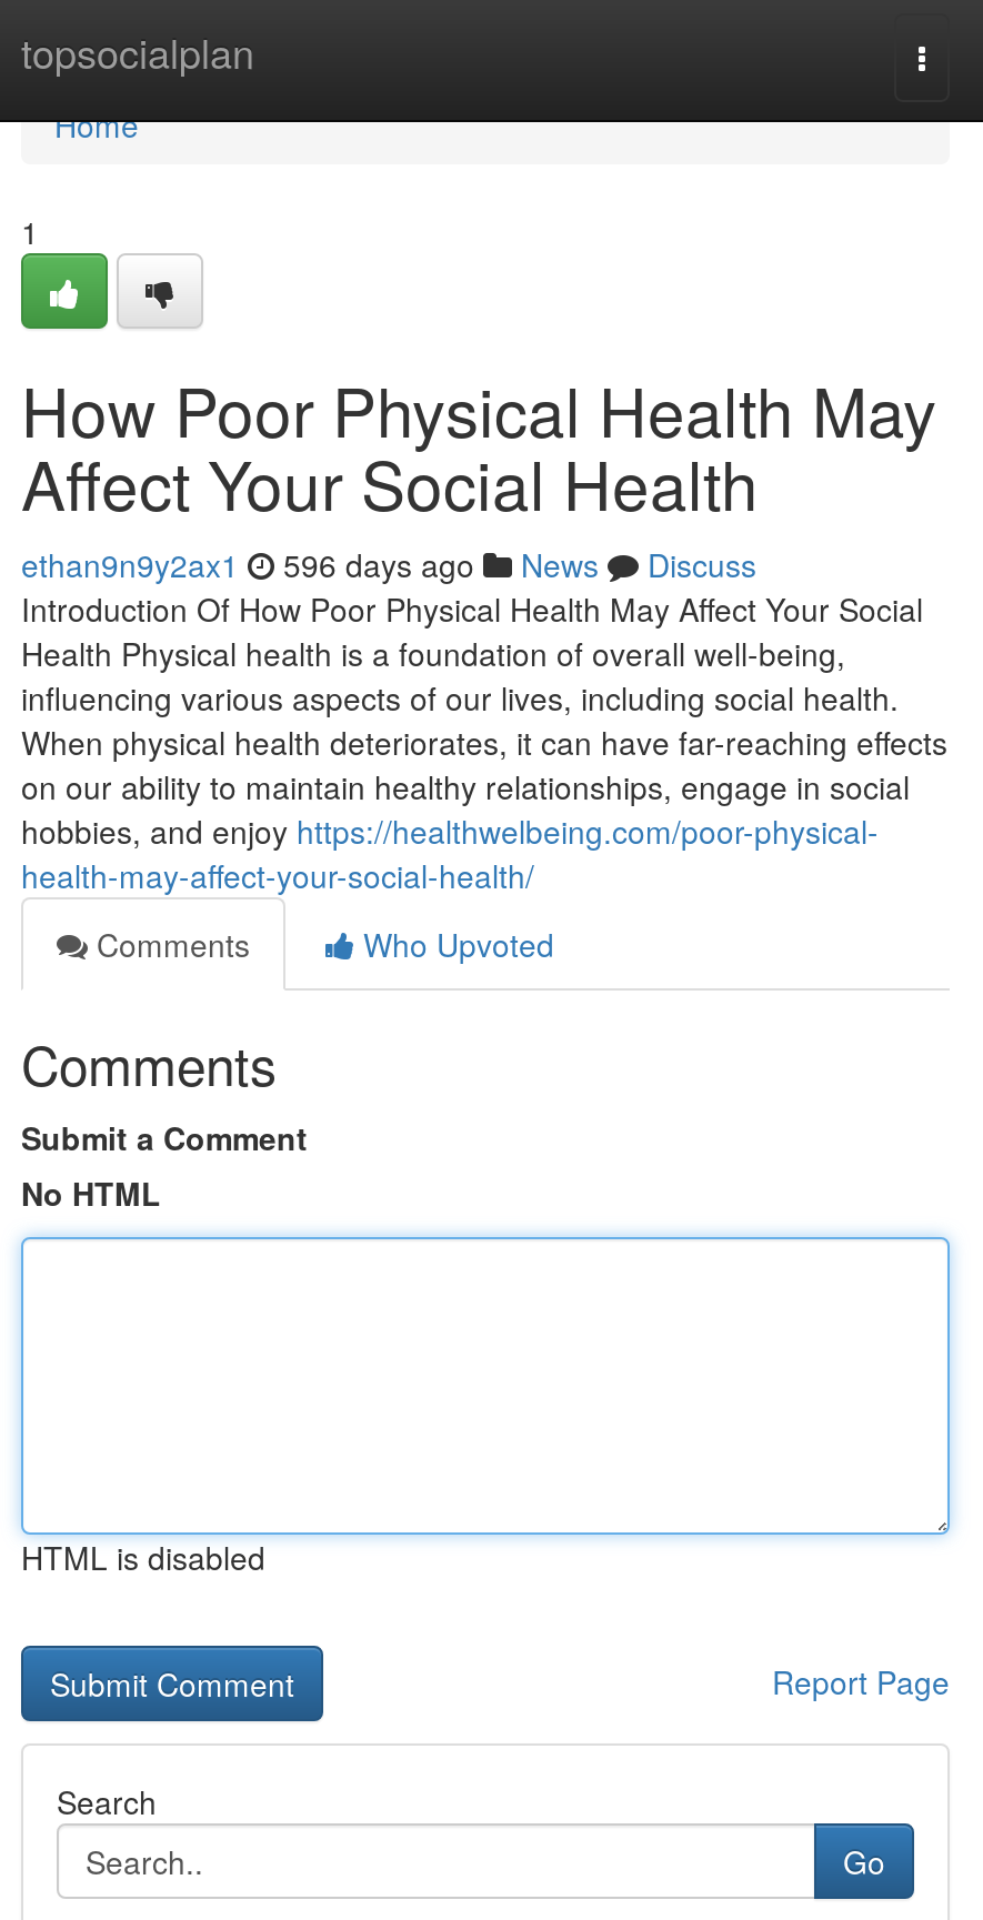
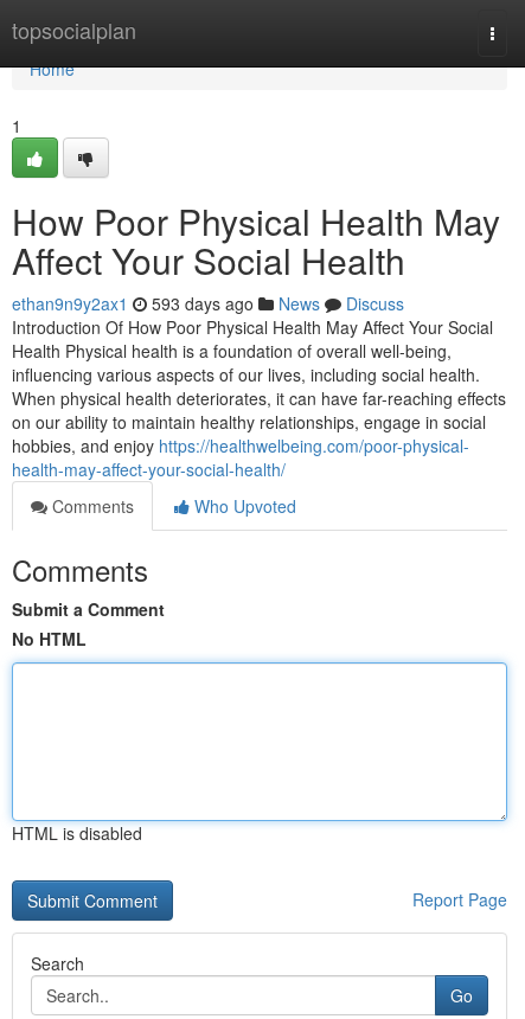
[21,542,756,586] ethan9n9y2ax1 596 days ago News Discuss -> [12,291,404,315] ethan9n9y2ax1 593 days ago News Discuss

